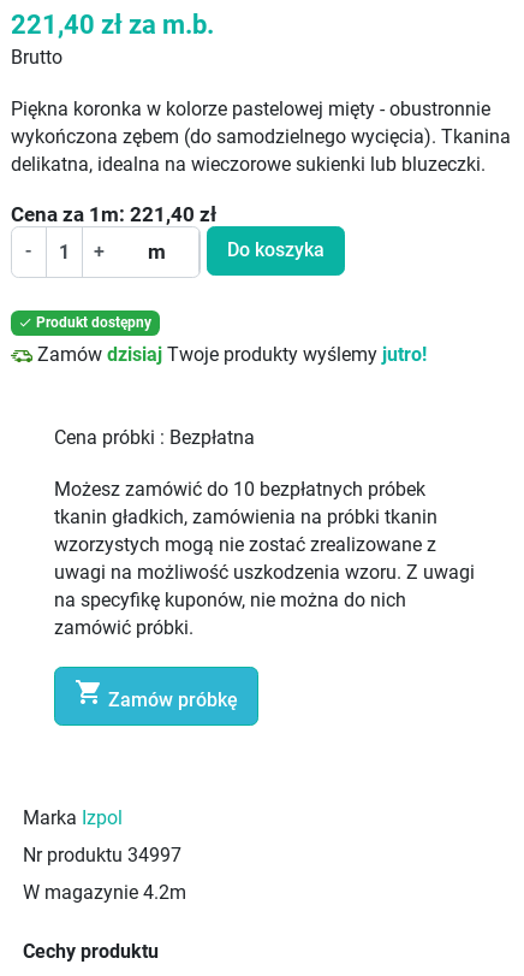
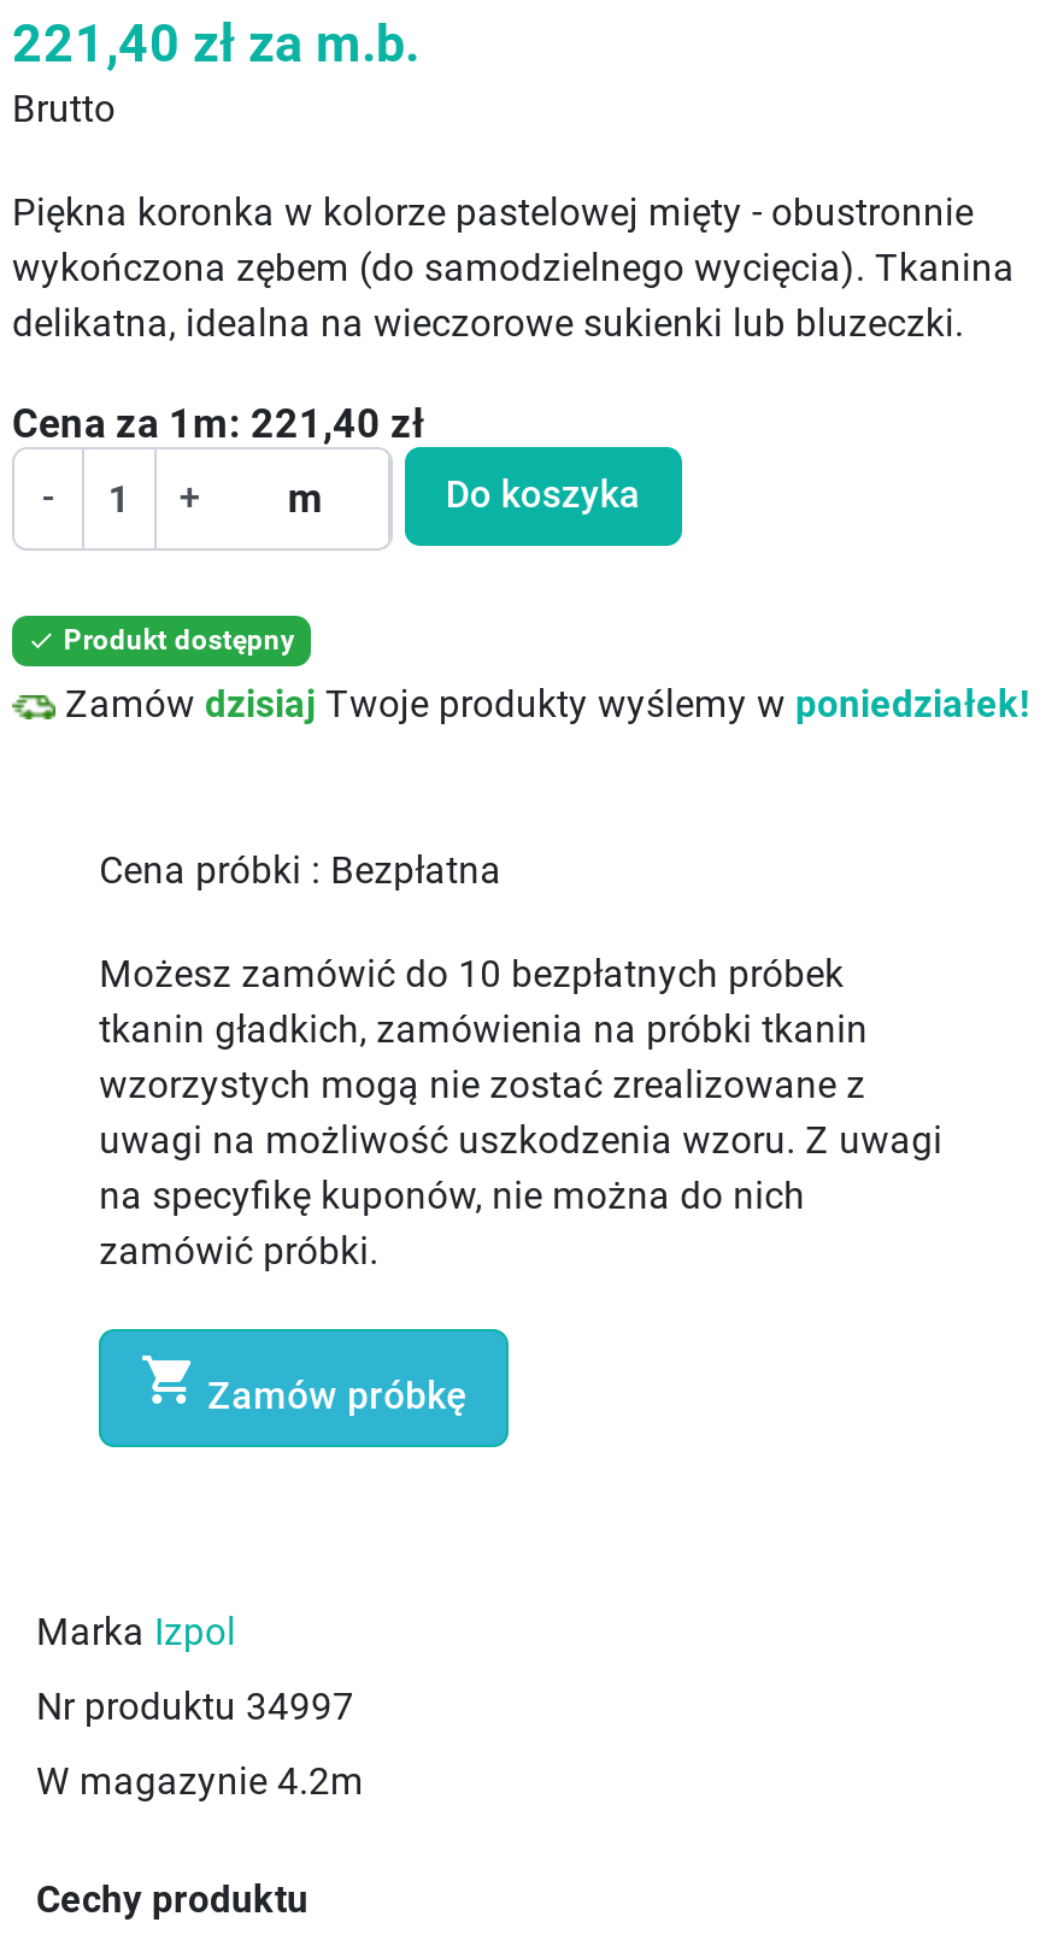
[32,344,427,366] Zamów dzisiaj Twoje produkty wyślemy jutro! -> [55,684,1029,727] Zamów dzisiaj Twoje produkty wyślemy w poniedziałek!

